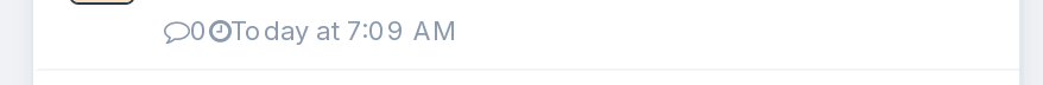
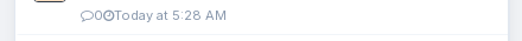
[190,14,456,47] 0 Today at 7:09 AM -> [94,7,227,23] 0 Today at 5:28 AM

